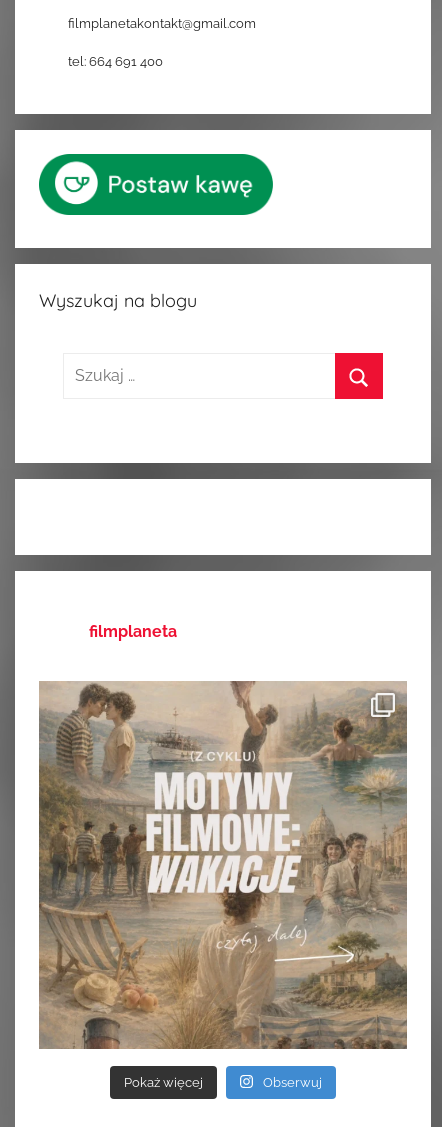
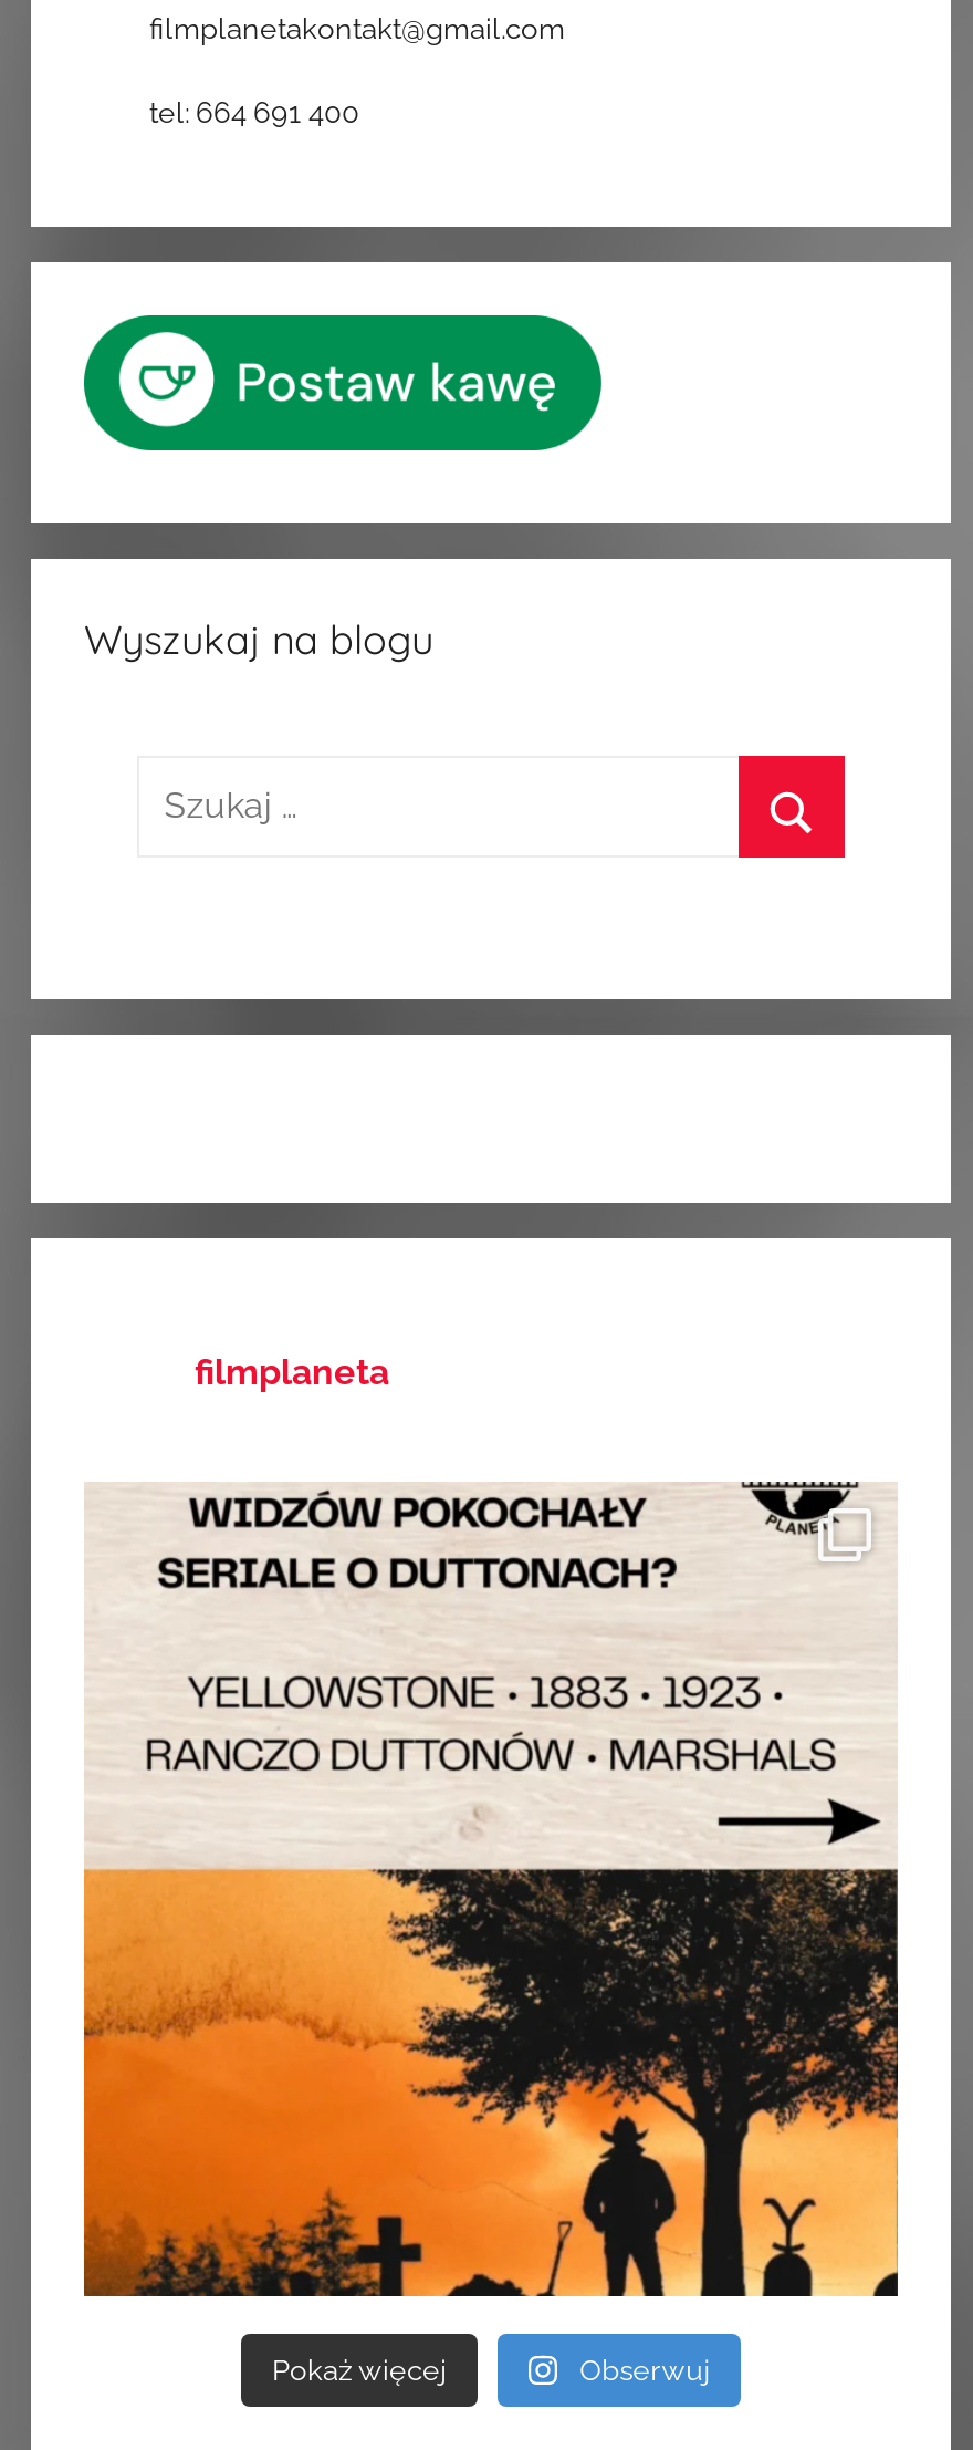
[38,681,408,1050] [image] -> [82,1482,900,2298] [image]

